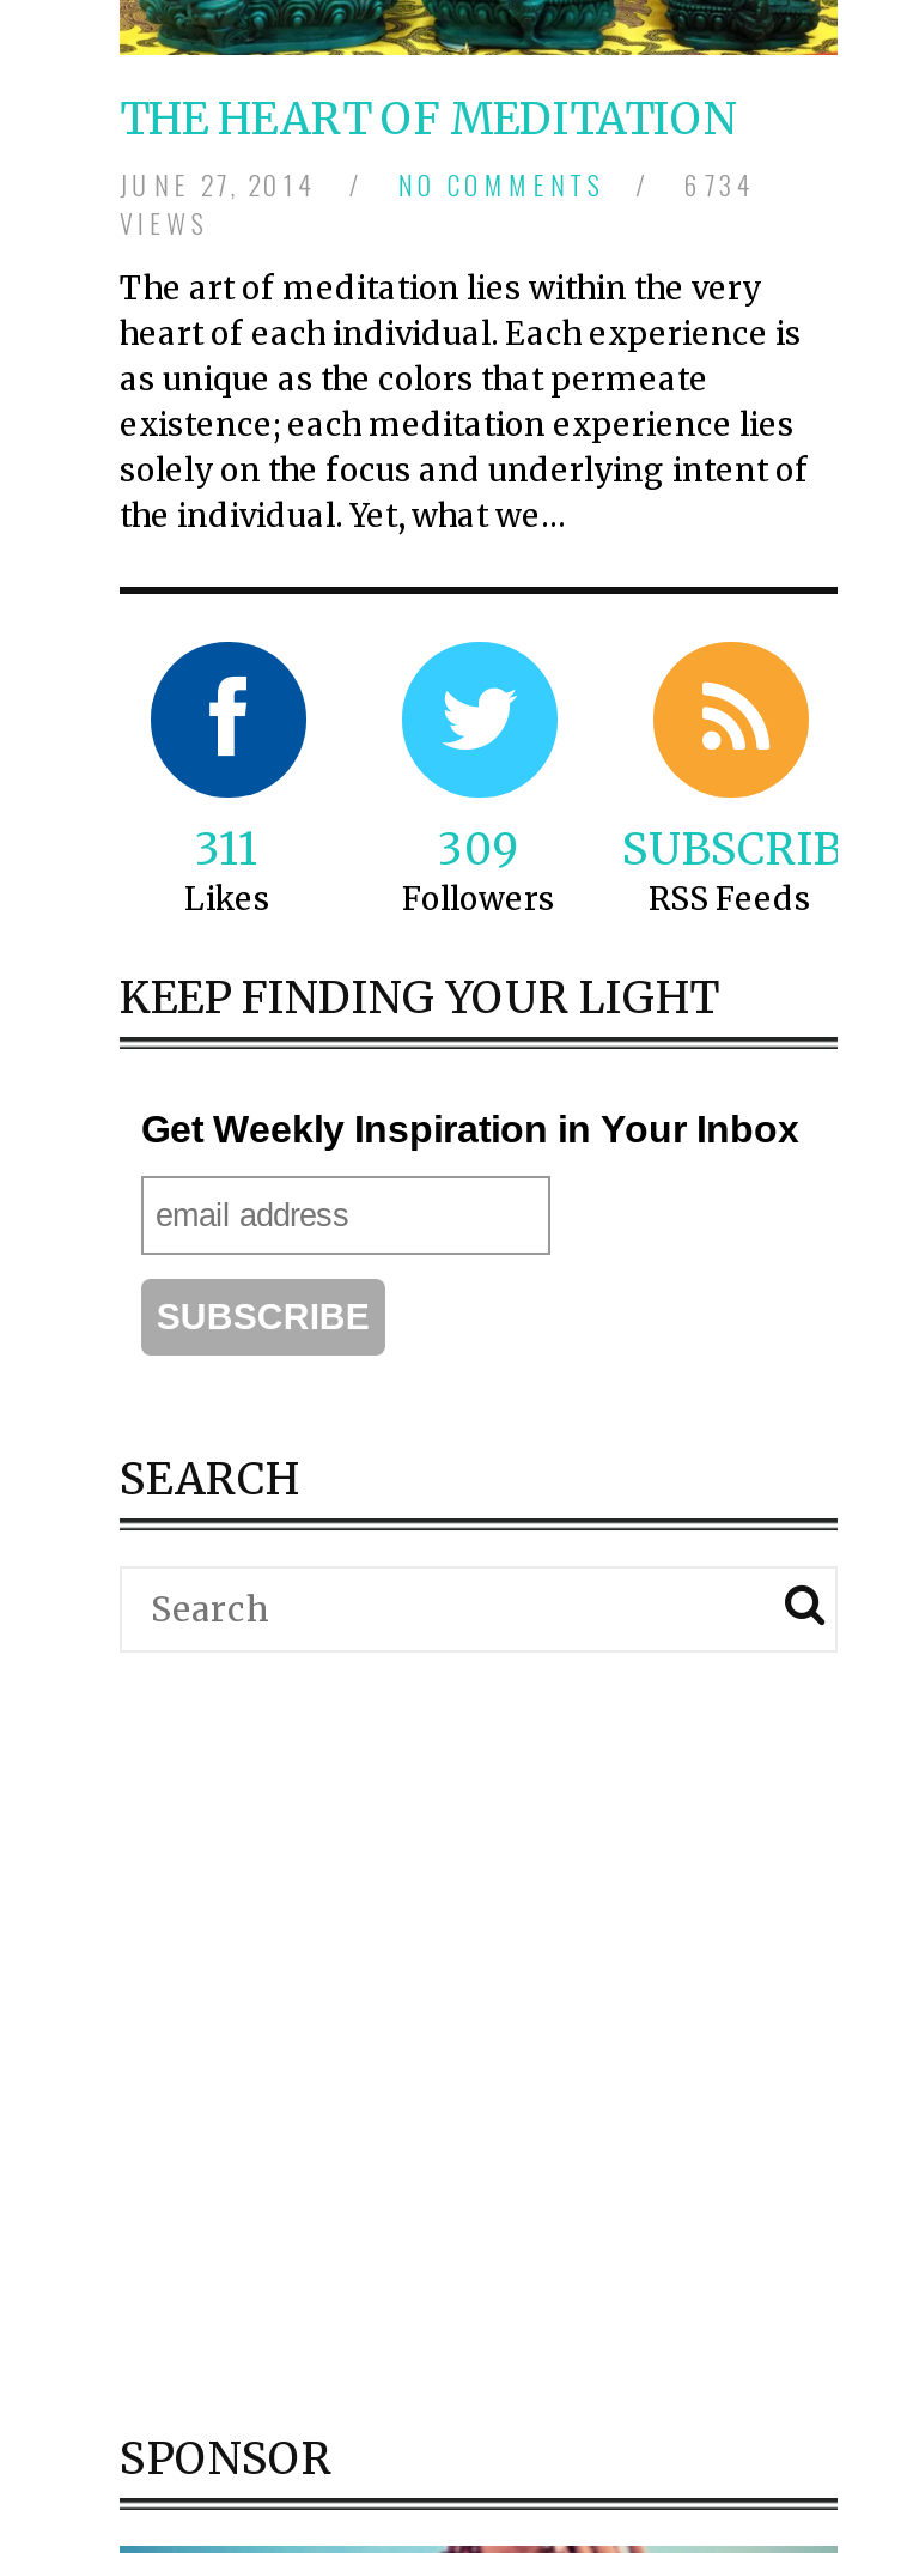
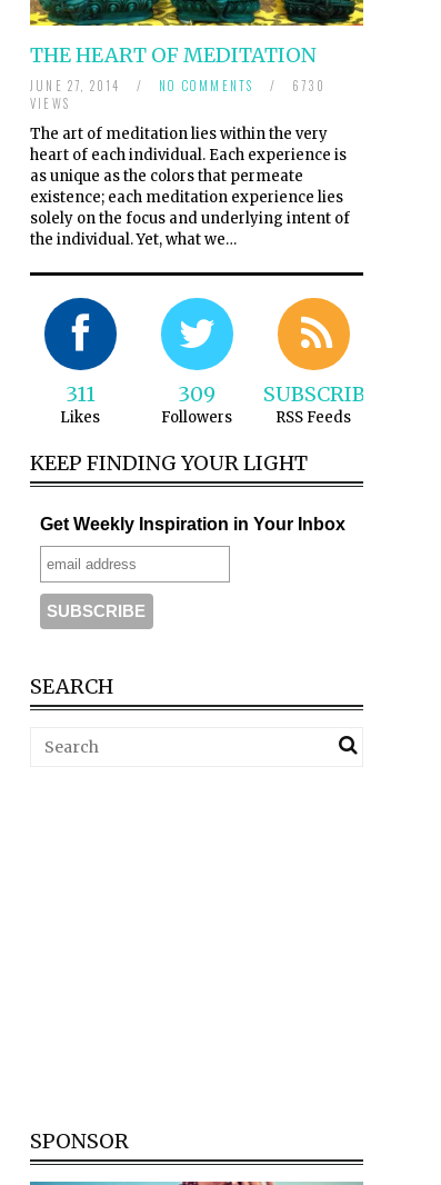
[674,165,753,203] 6734 -> [287,76,325,94] 6730

